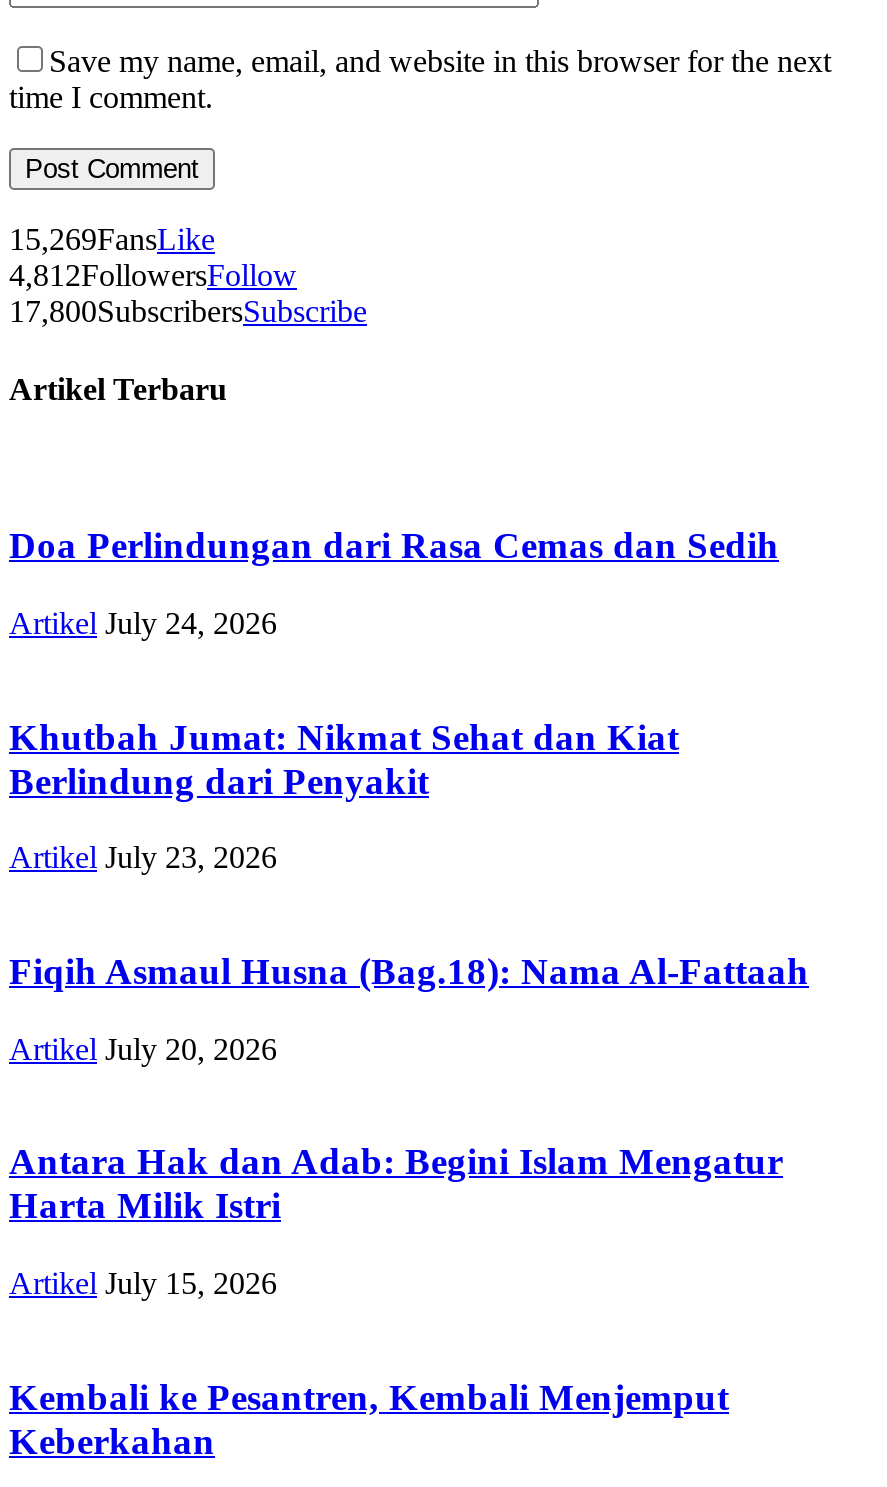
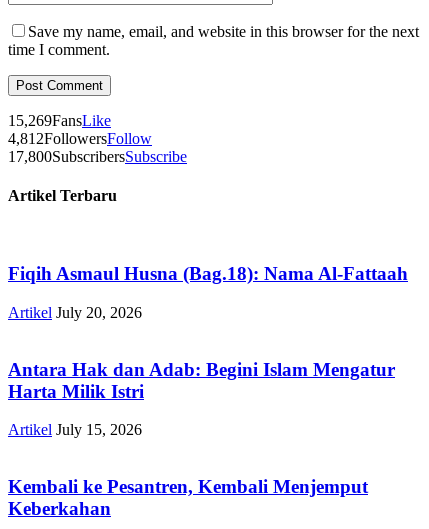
[9,524,779,875] Doa Perlindungan dari Rasa Cemas dan Sedih | Artikel July 24, 2026 | Khutbah Jumat: Nikmat Sehat dan Kiat | Berlindung dari Penyakit | Artikel July 23, 2026 -> none

